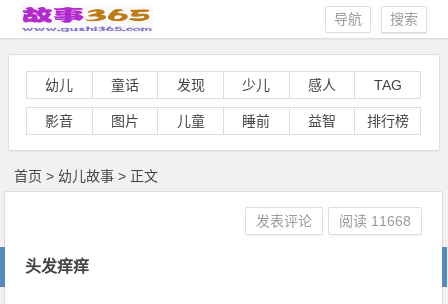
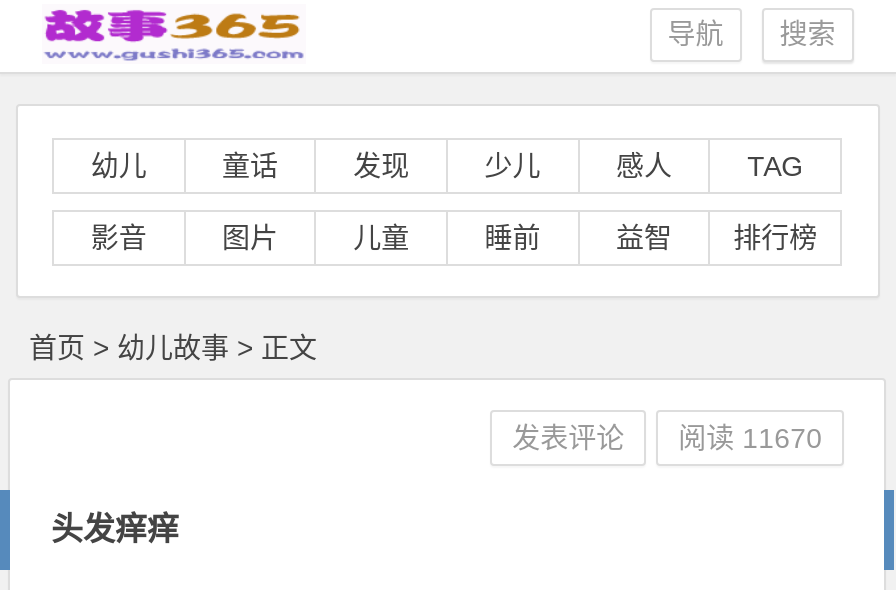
[256,213,411,229] 发表评论 阅读11668 -> [512,422,822,454] 发表评论 阅读11670

